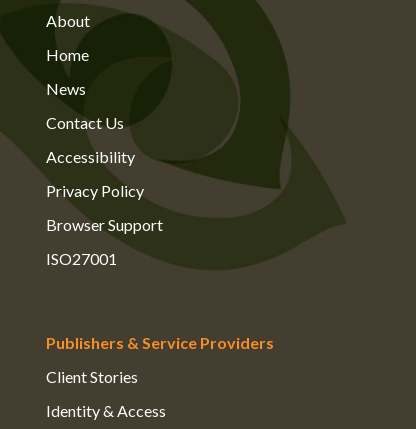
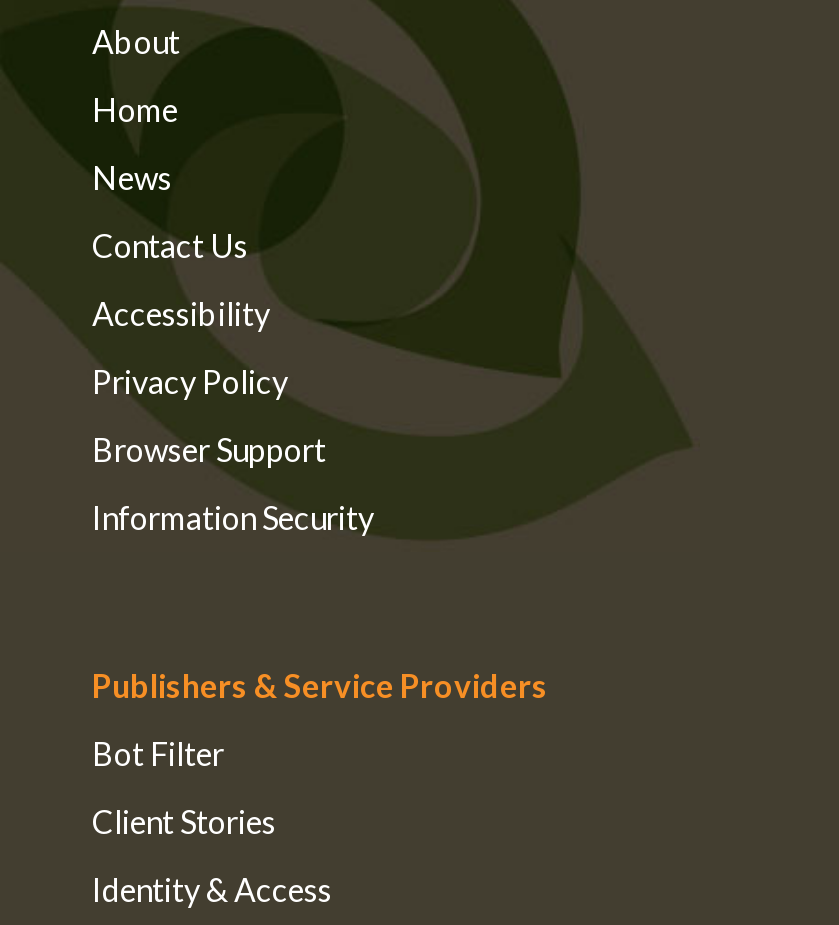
[46,249,117,268] ISO27001 -> [92,498,374,536] Information Security
none -> [92,734,224,772] Bot Filter

